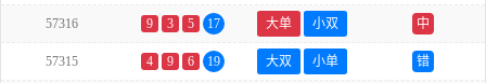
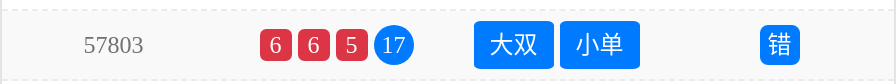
[45,16,78,31] 57316 -> [84,31,144,59] 57803
[45,16,429,69] 大单 | 小双 | 中 | 57315 | 4 | 9 | 6 | 19 -> none
[146,16,153,31] 9 -> [270,31,282,59] 6
[167,16,173,31] 3 -> [308,31,320,59] 6

